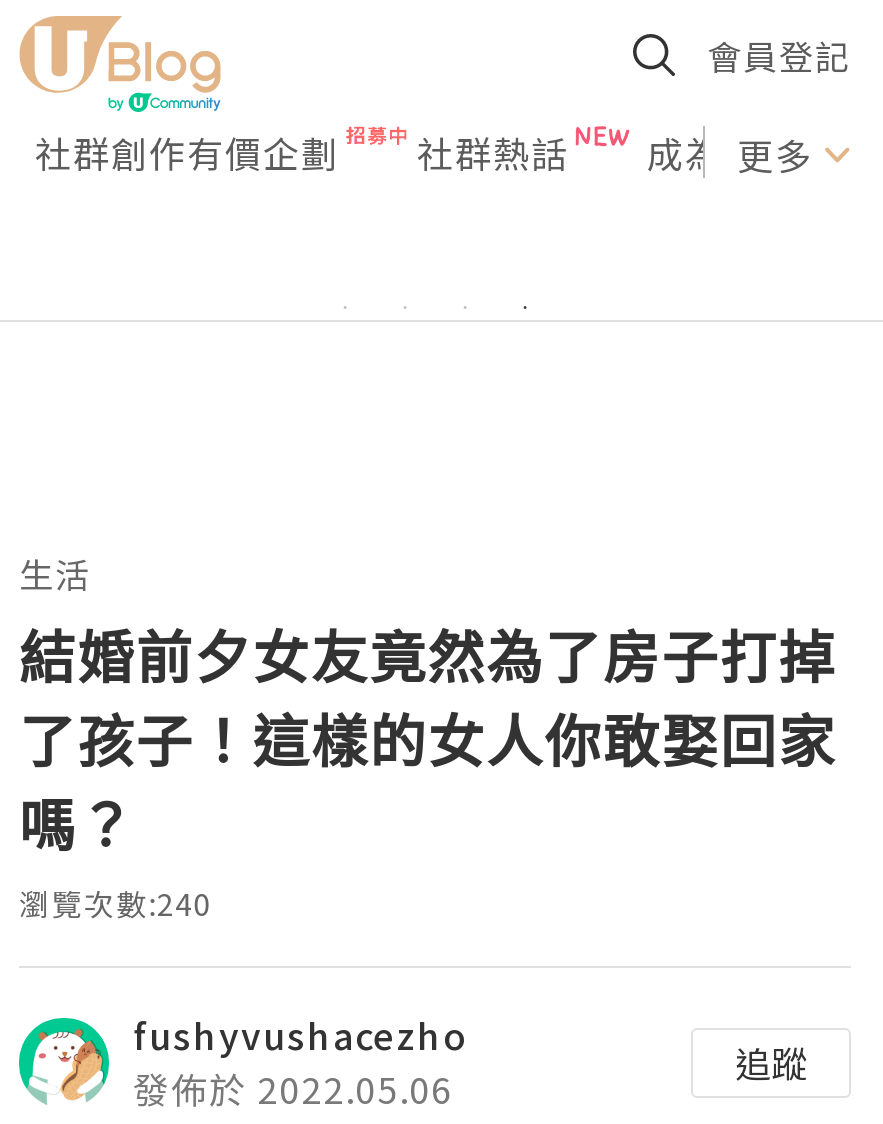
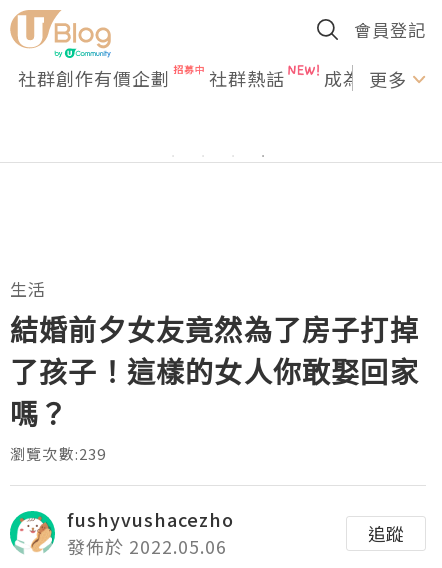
[19,882,212,924] 瀏覽次數:240 -> [10,443,107,464] 瀏覽次數:239

